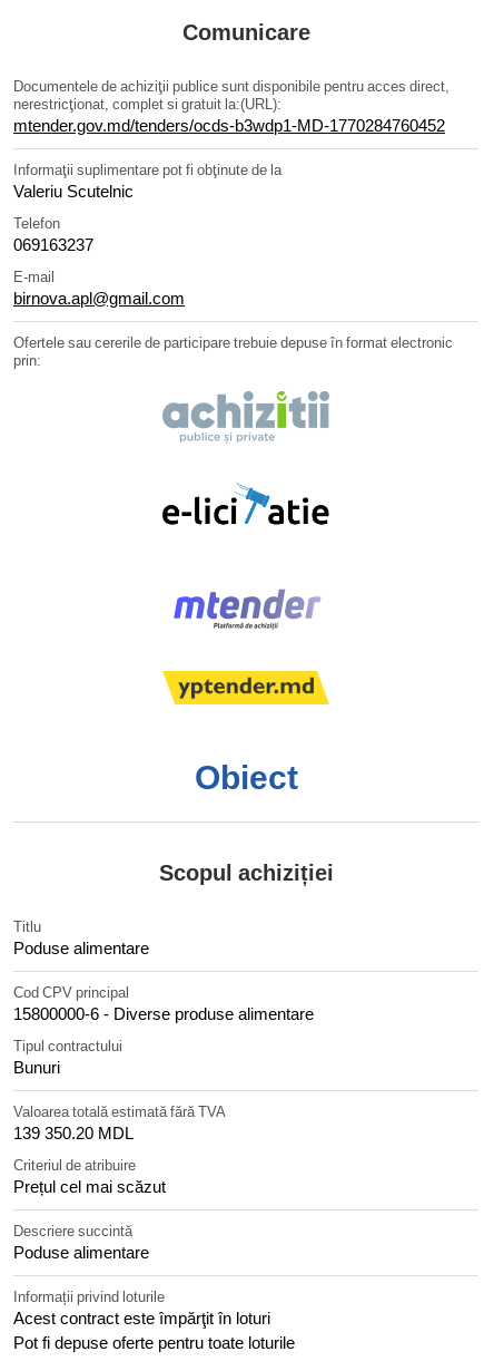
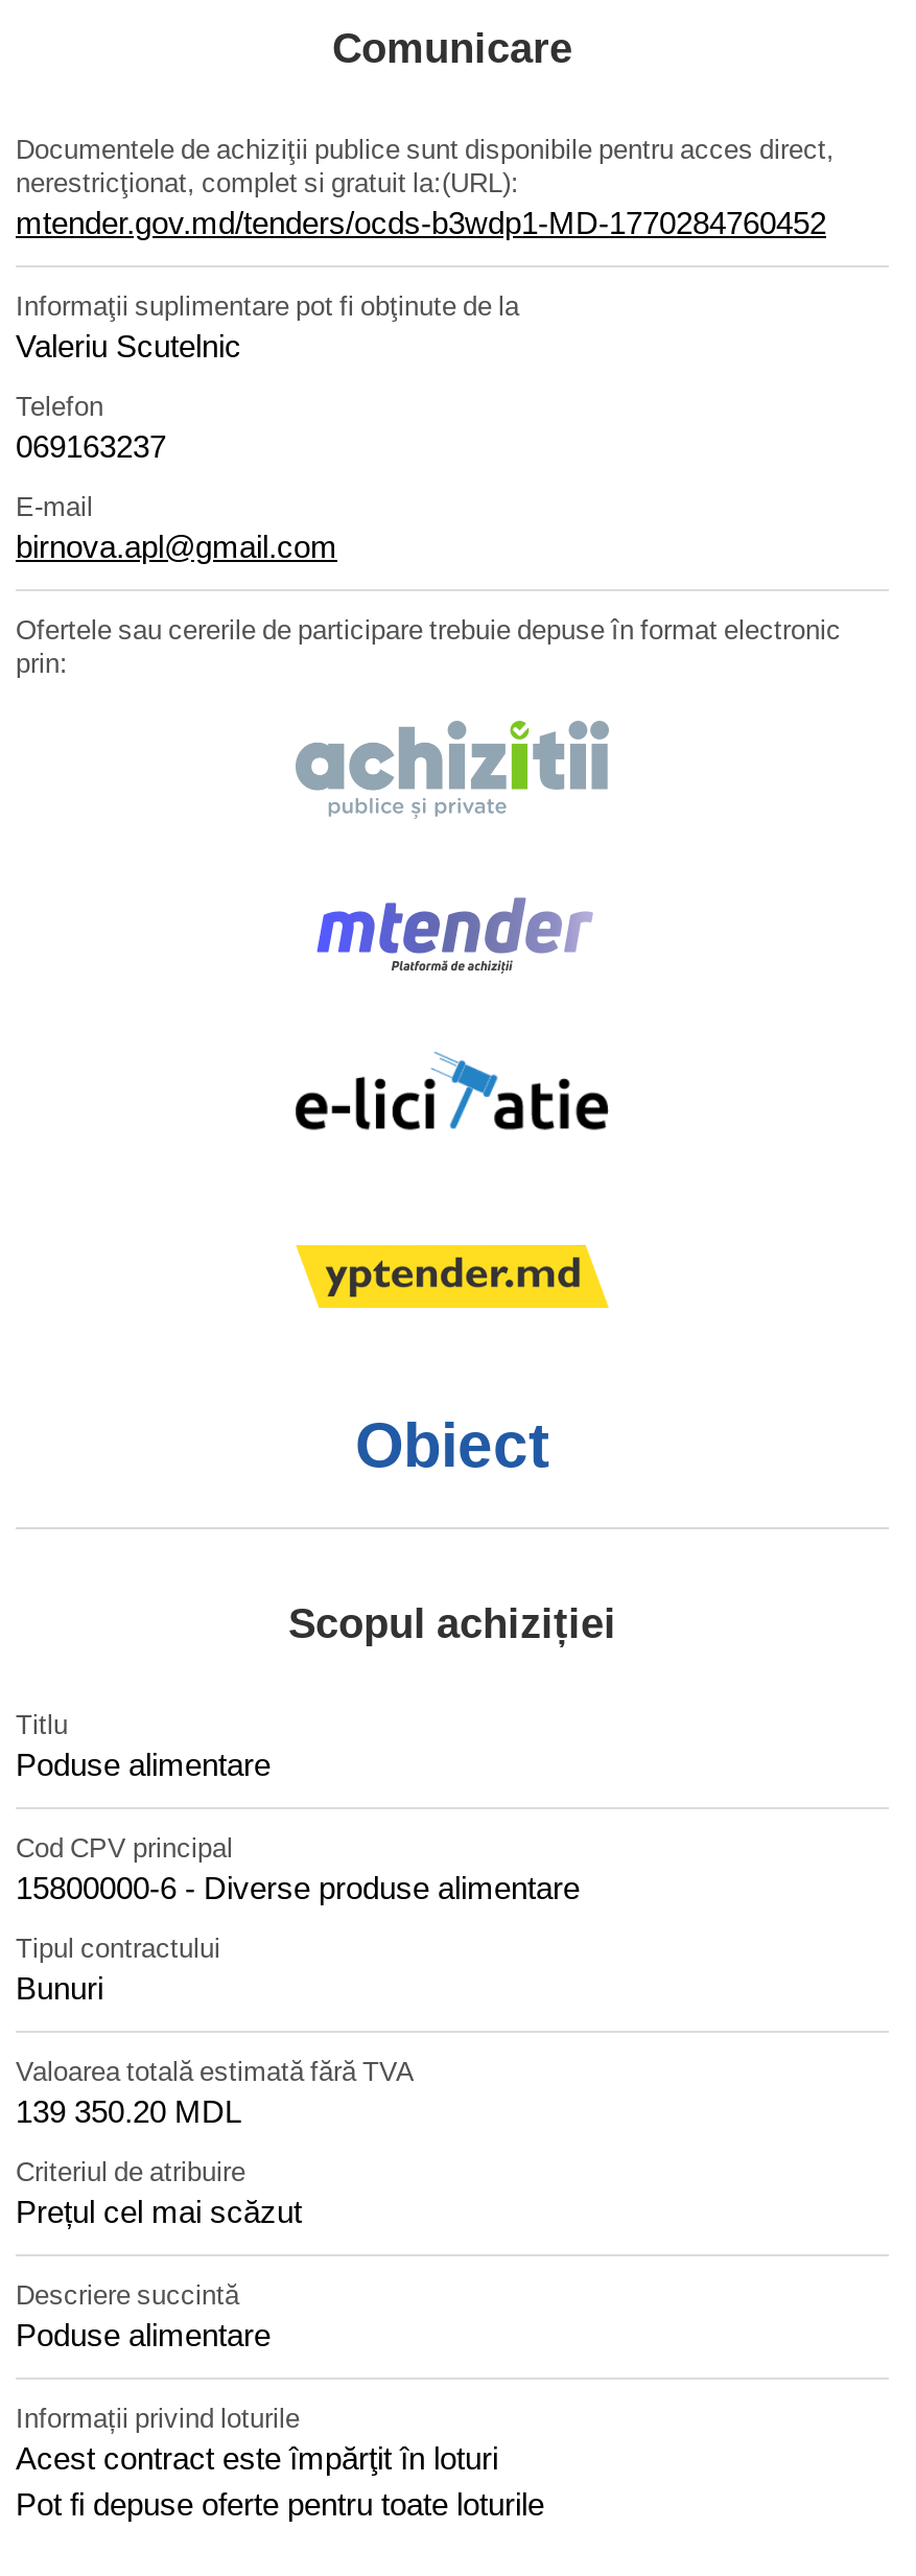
[161,483,330,526] [image] -> [296,894,609,974] [image]
[162,568,329,630] [image] -> [293,1051,611,1166] [image]

